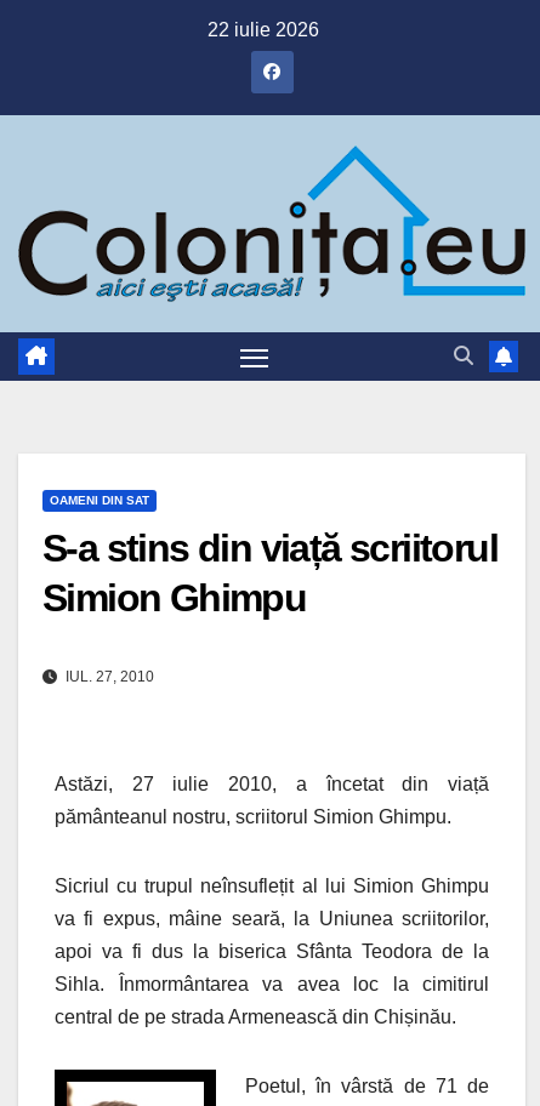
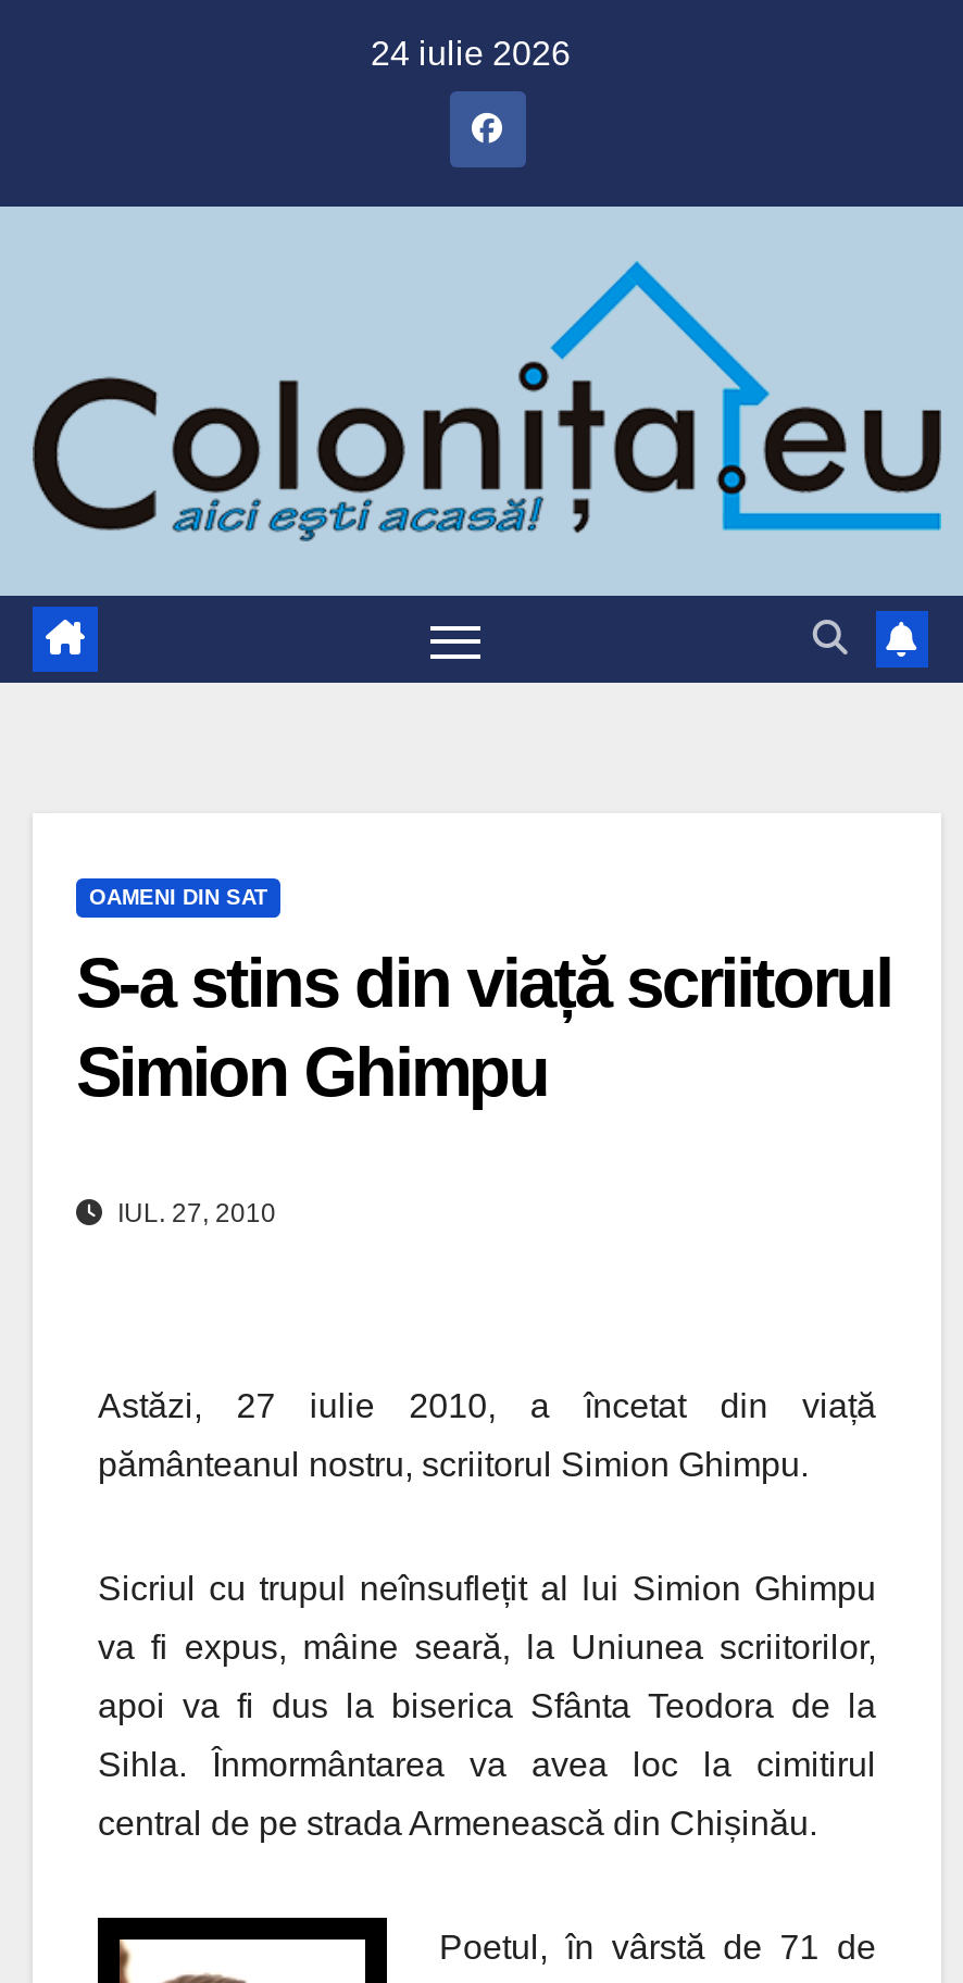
[207,19,319,40] 22 iulie 2026 -> [371,35,571,72] 24 iulie 2026

